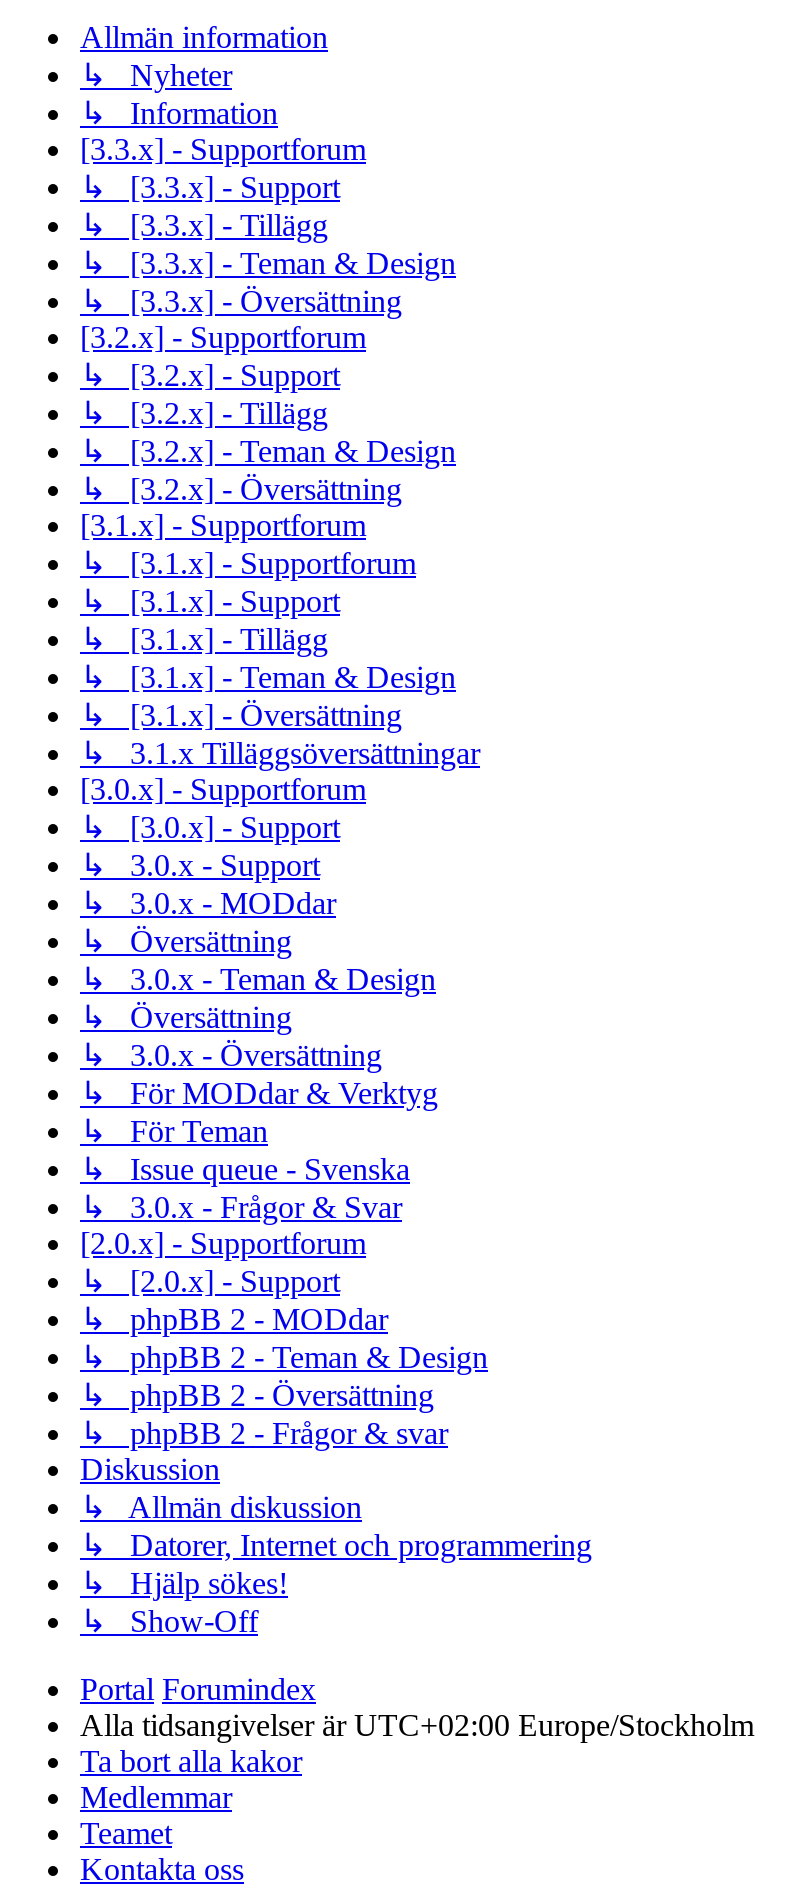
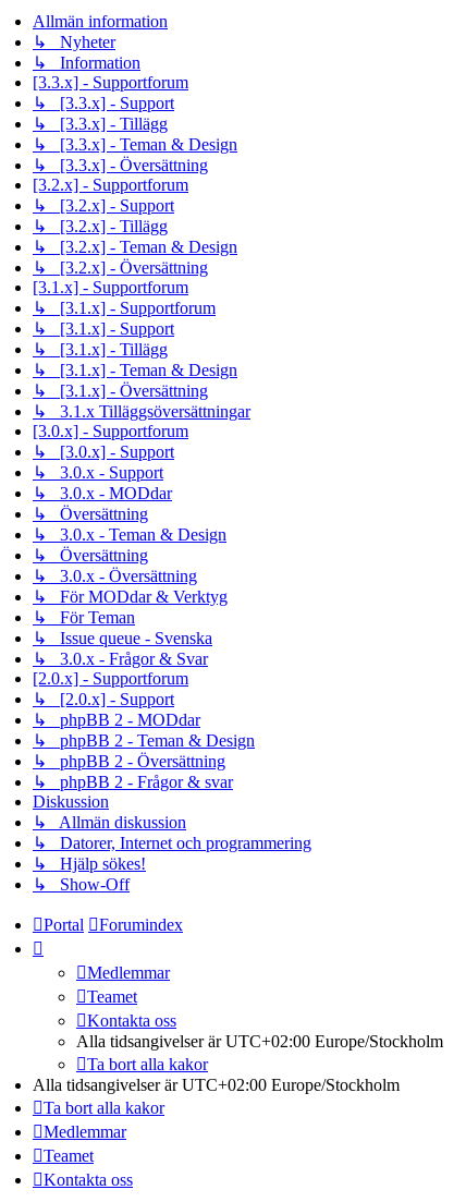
[80,1672,316,1706] Portal Forumindex -> [44,915,443,1073] Portal | Forumindex | Medlemmar | Teamet | Kontakta oss | Alla tidsangivelser är UTC+02:00 Europe/Stockholm | Ta bort alla kakor

